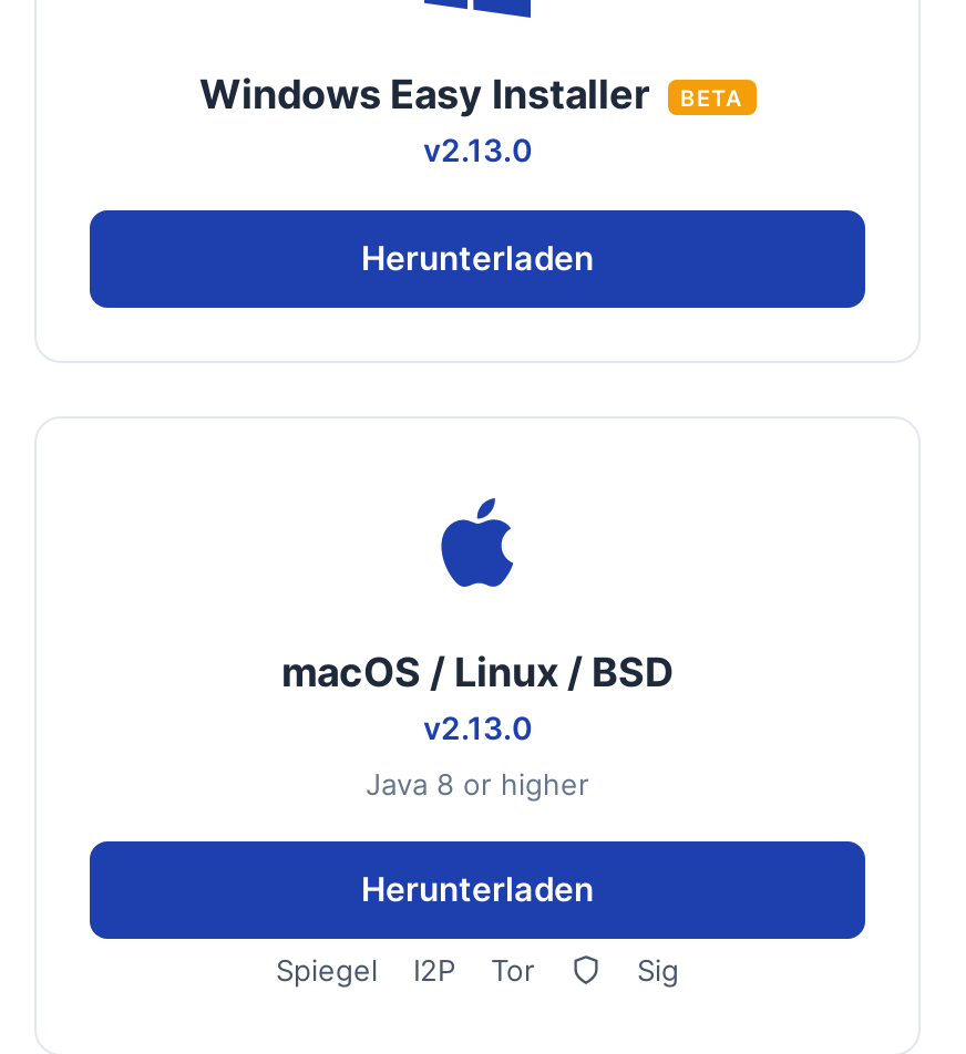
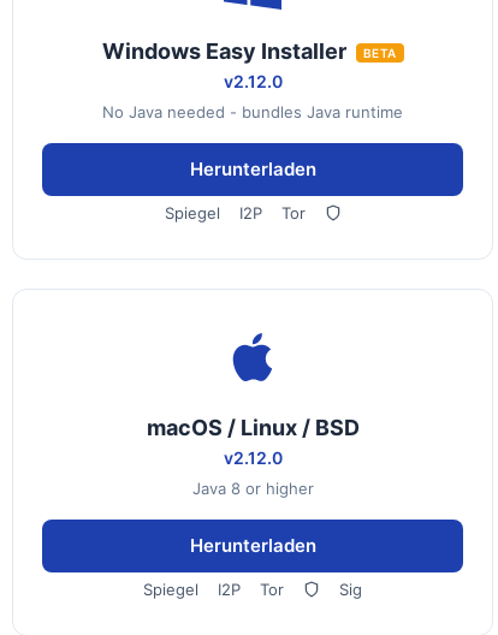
[423,131,532,168] v2.13.0 -> [102,71,403,121] v2.12.0 | No Java needed - bundles Java runtime
none -> [164,203,305,222] Spiegel | I2P | Tor
[423,709,532,746] v2.13.0 -> [223,447,282,468] v2.12.0

